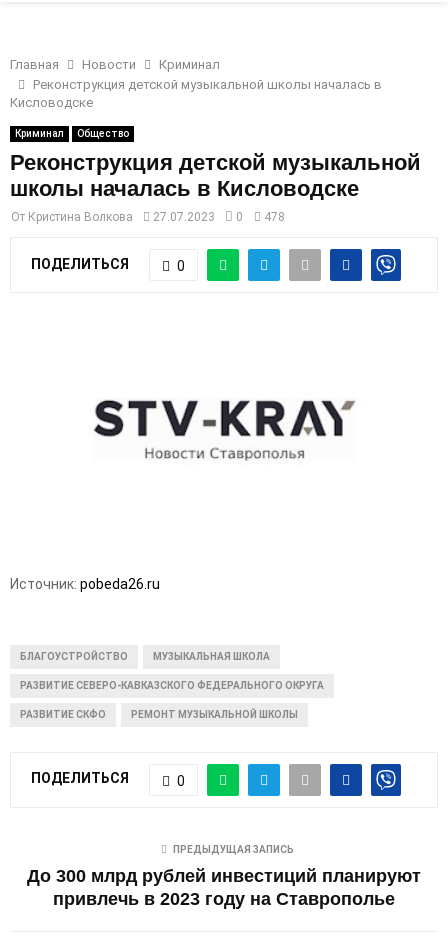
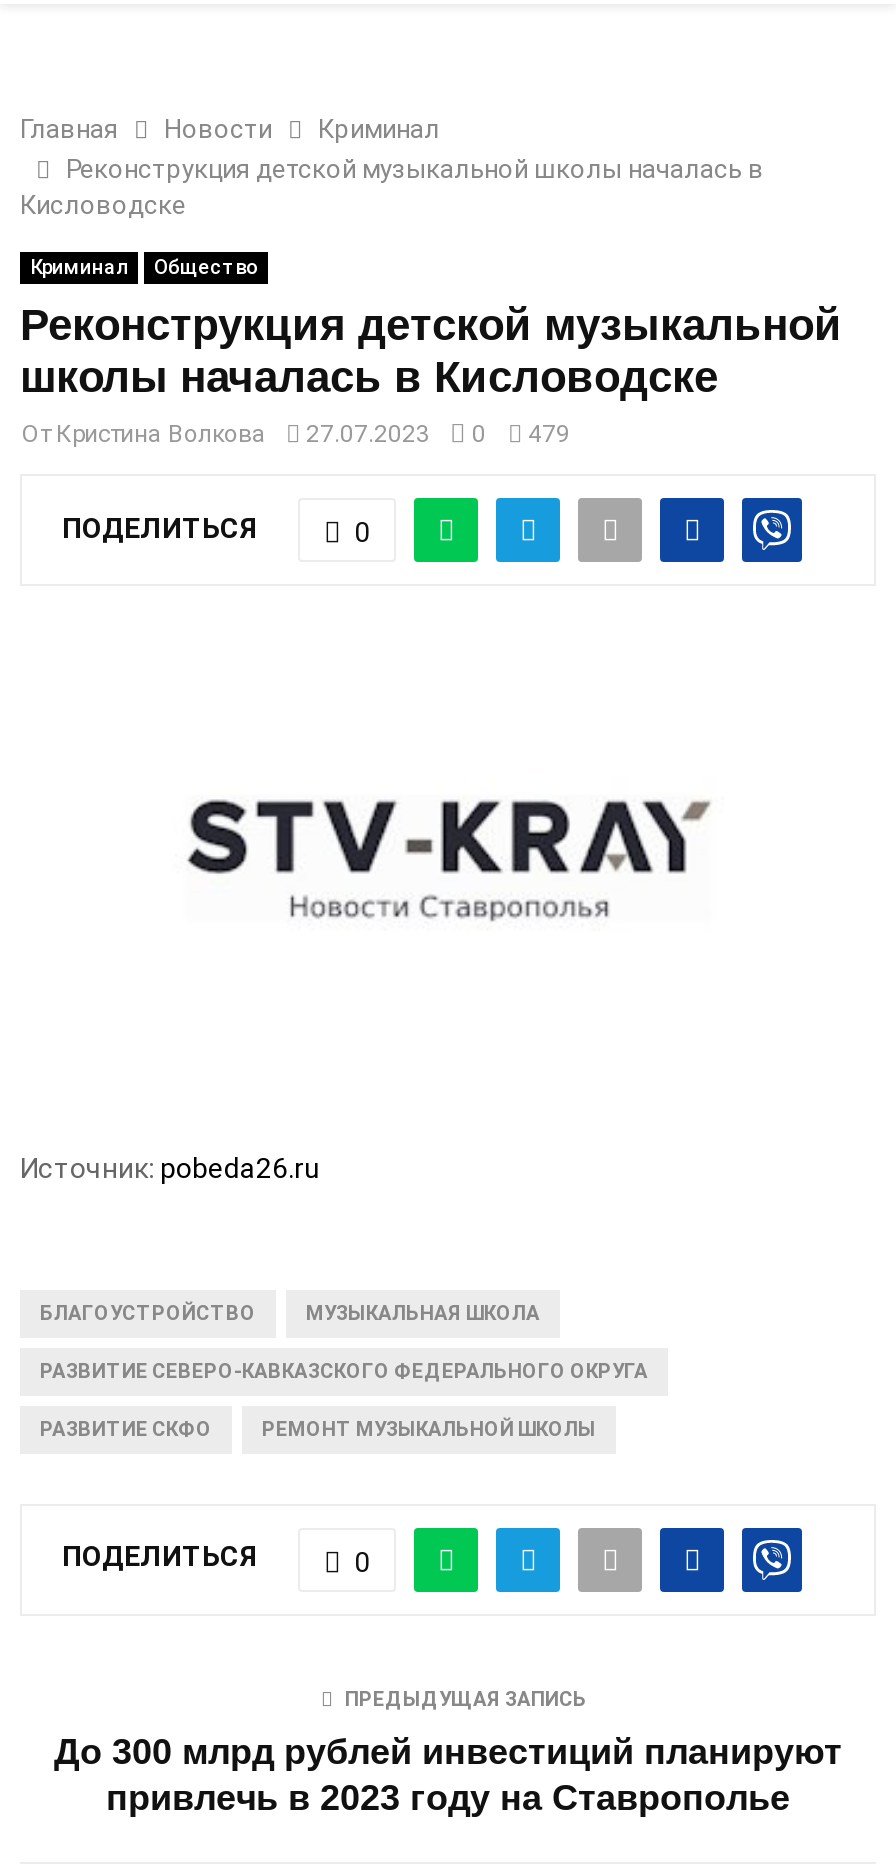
[11,210,285,224] От Кристина Волкова 27.07.2023 0 478 -> [22,420,570,448] От Кристина Волкова 27.07.2023 0 479

